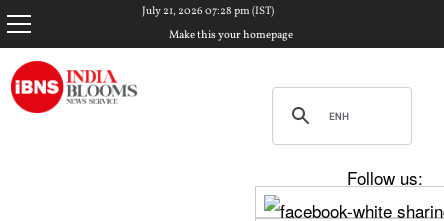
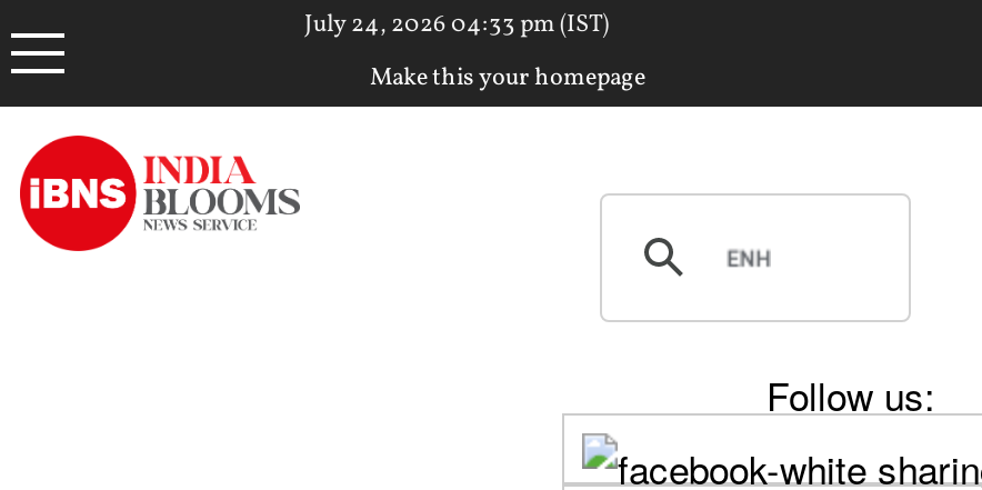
[141,4,273,19] July 21, 2026 07:28 pm (IST) -> [304,9,609,42] July 24, 2026 04:33 pm (IST)

